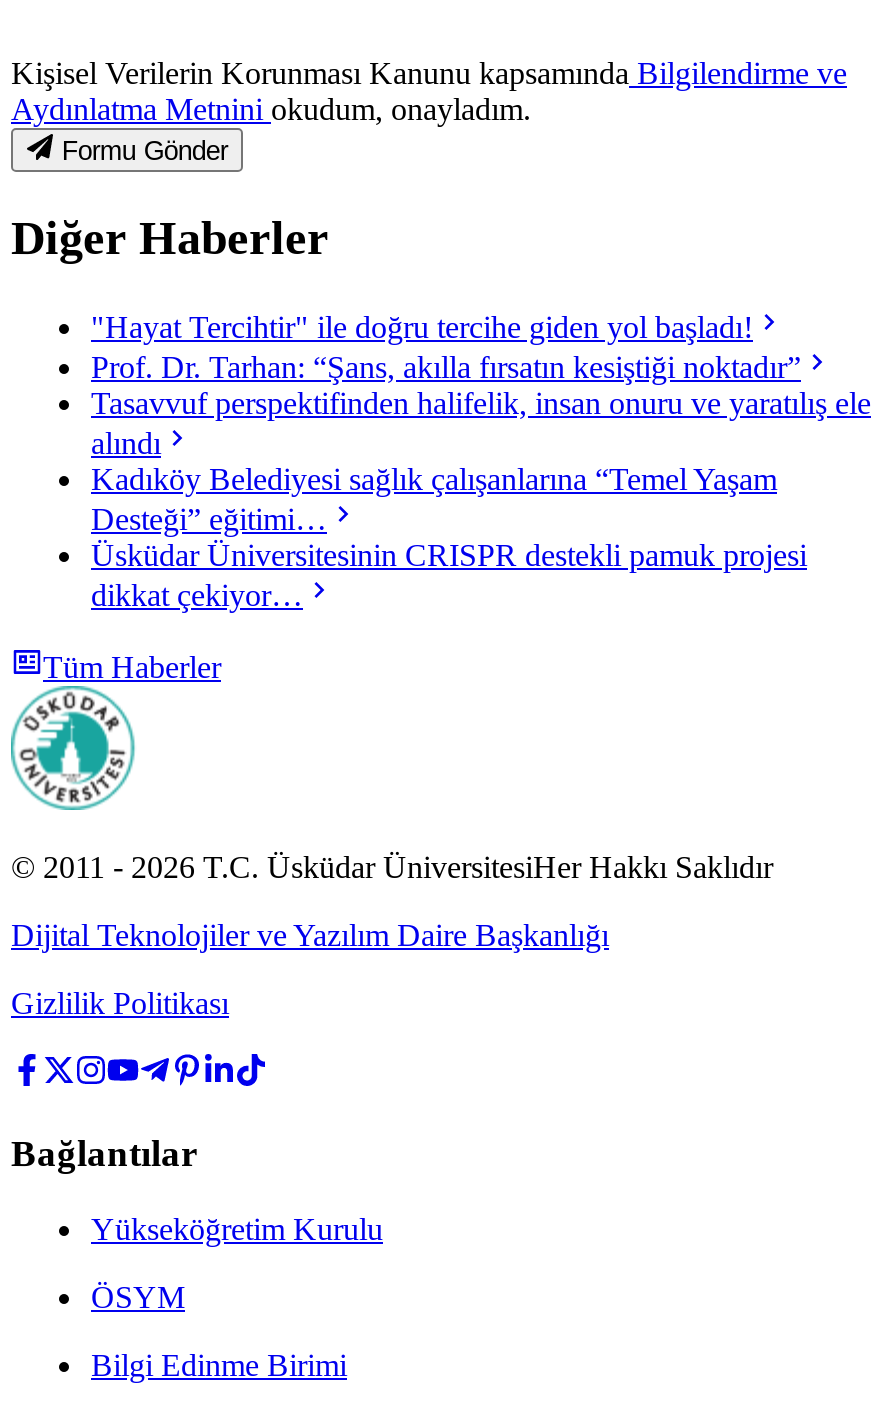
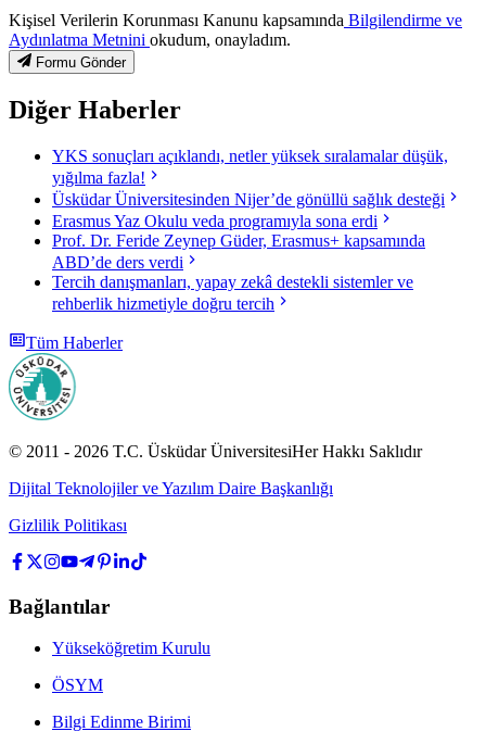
[91,310,871,612] "Hayat Tercihtir" ile doğru tercihe giden yol başladı! | Prof. Dr. Tarhan: “Şans, akılla fırsatın kesiştiği noktadır” | Tasavvuf perspektifinden halifelik, insan onuru ve yaratılış ele | alındı | Kadıköy Belediyesi sağlık çalışanlarına “Temel Yaşam | Desteği” eğitimi… | Üsküdar Üniversitesinin CRISPR destekli pamuk projesi | dikkat çekiyor… -> [52,147,448,313] YKS sonuçları açıklandı, netler yüksek sıralamalar düşük, | yığılma fazla! | Üsküdar Üniversitesinden Nijer’de gönüllü sağlık desteği | Erasmus Yaz Okulu veda programıyla sona erdi | Prof. Dr. Feride Zeynep Güder, Erasmus+ kapsamında | ABD’de ders verdi | Tercih danışmanları, yapay zekâ destekli sistemler ve | rehberlik hizmetiyle doğru tercih

